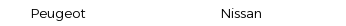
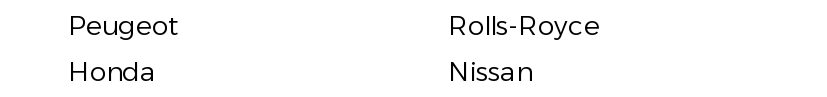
none -> [68,10,600,88] Rolls-Royce | Honda

